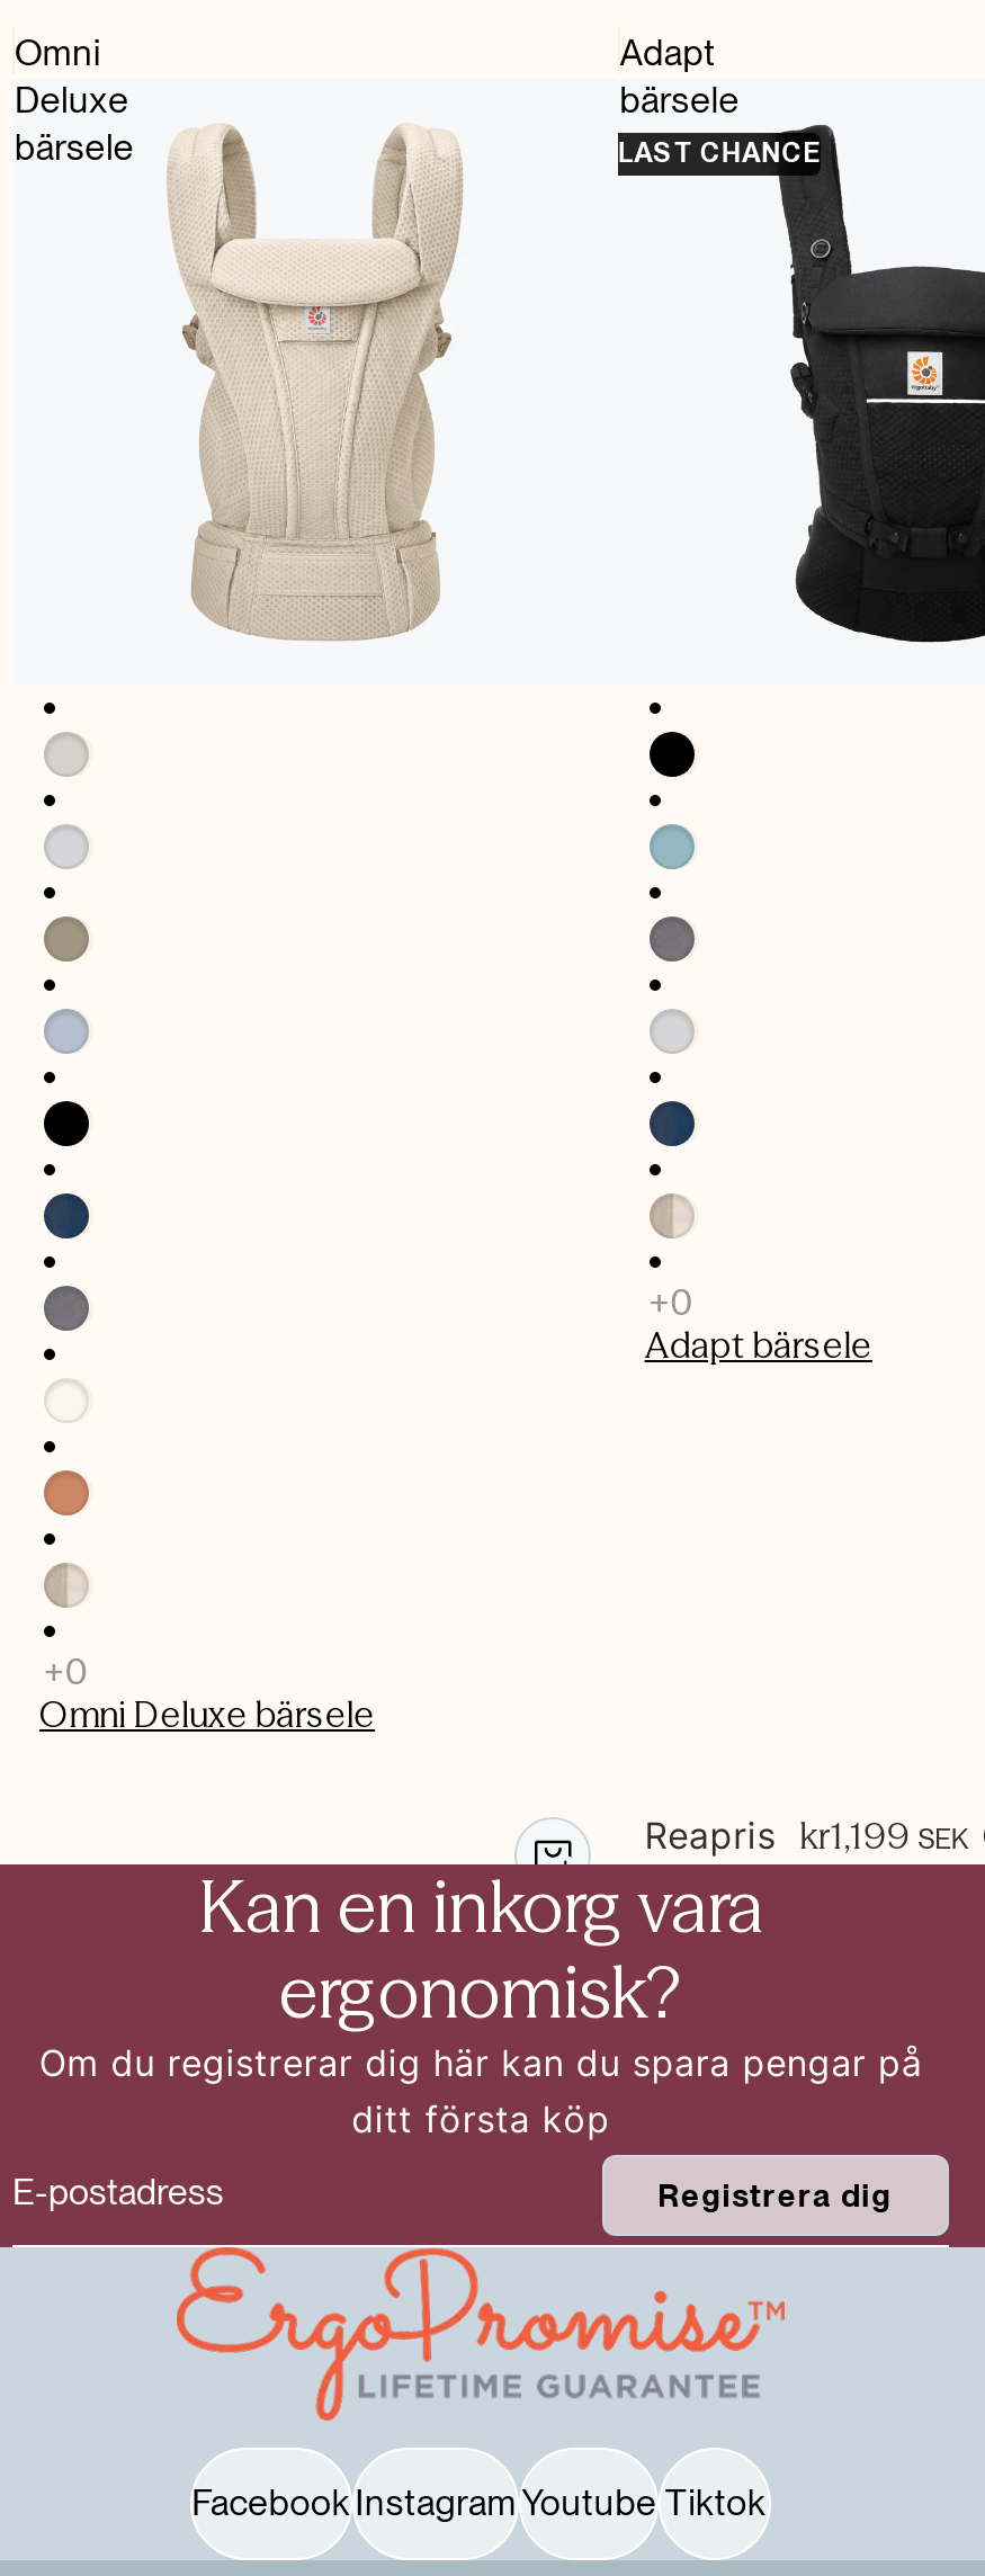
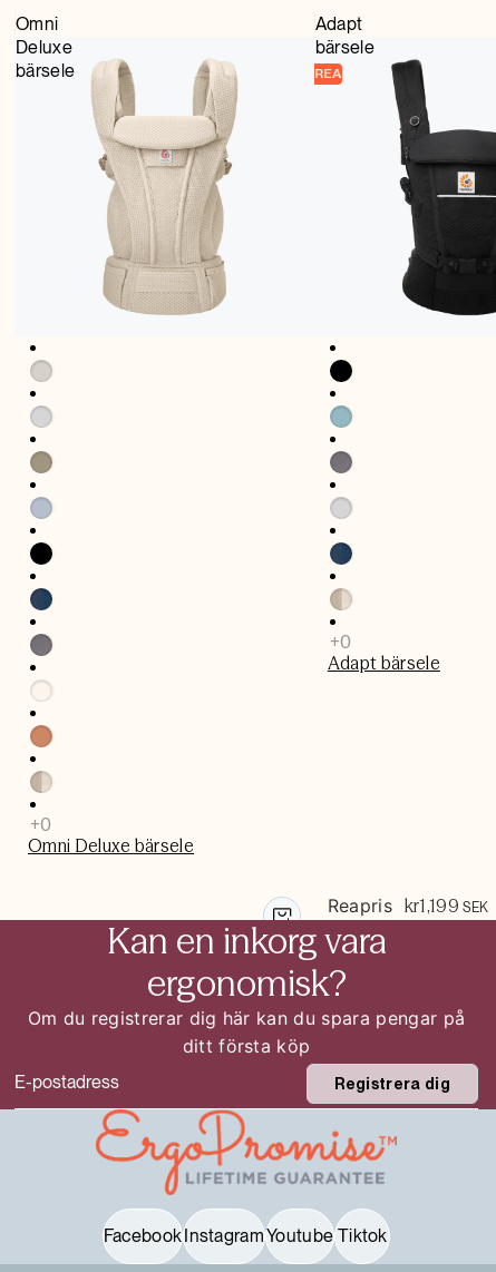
[618,137,821,168] LAST CHANCE -> [314,65,342,81] REA

